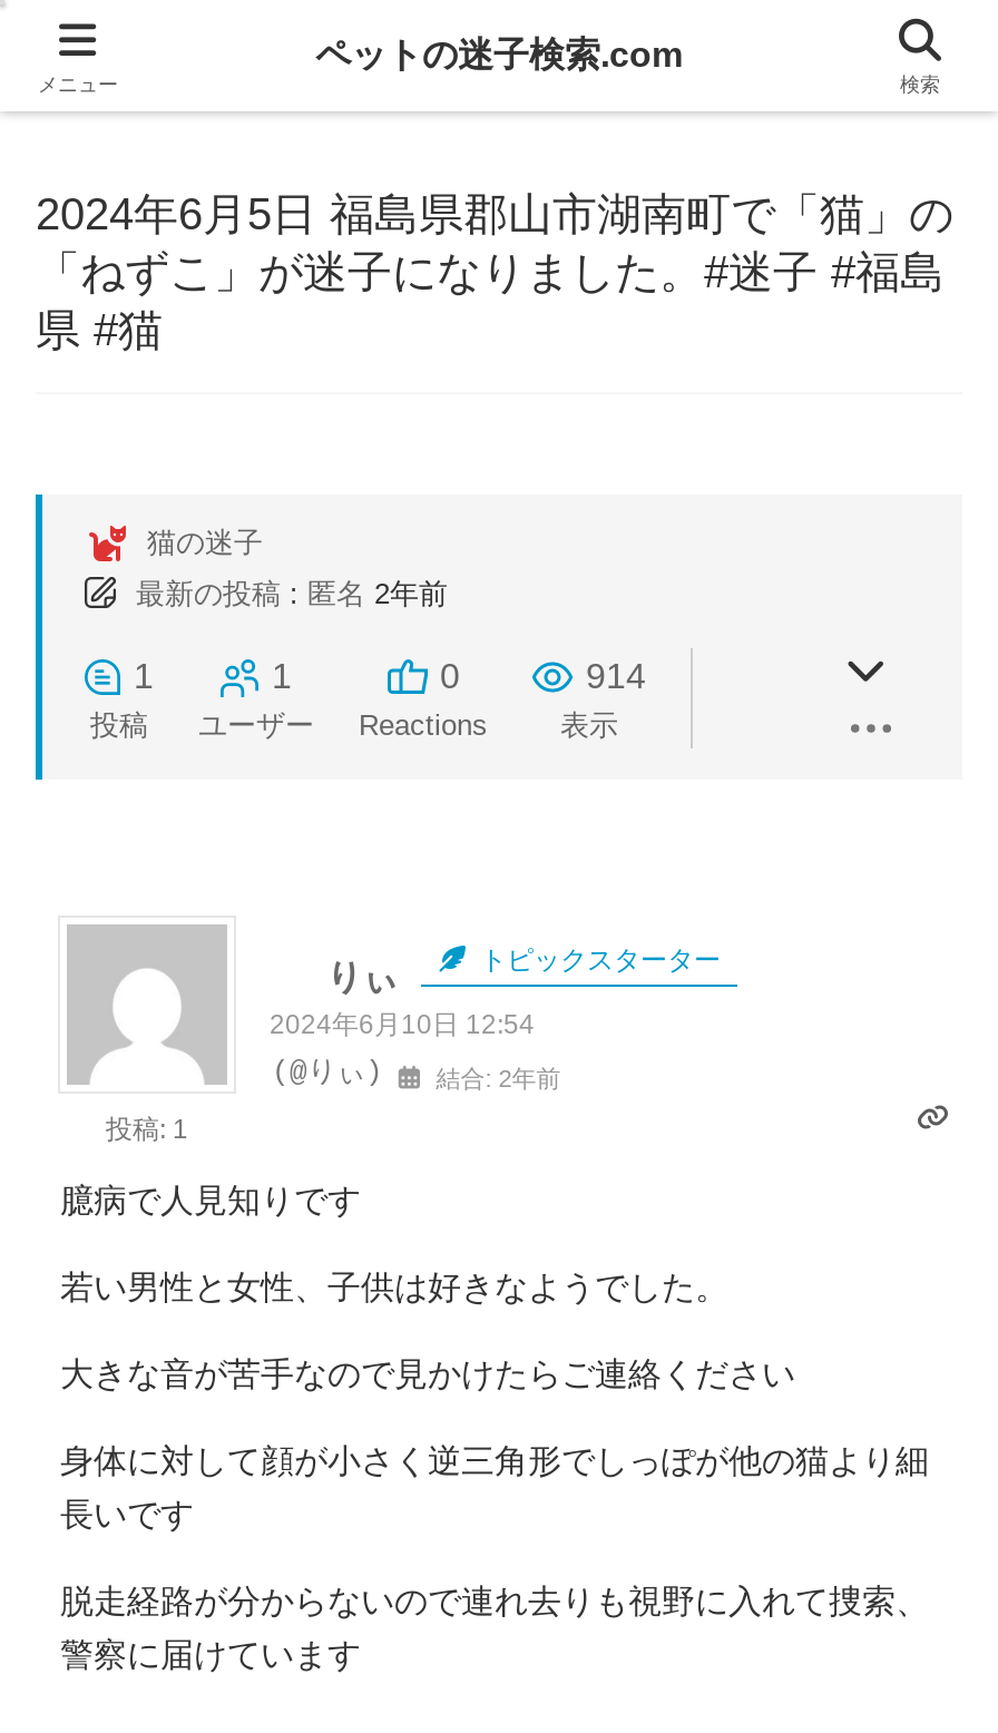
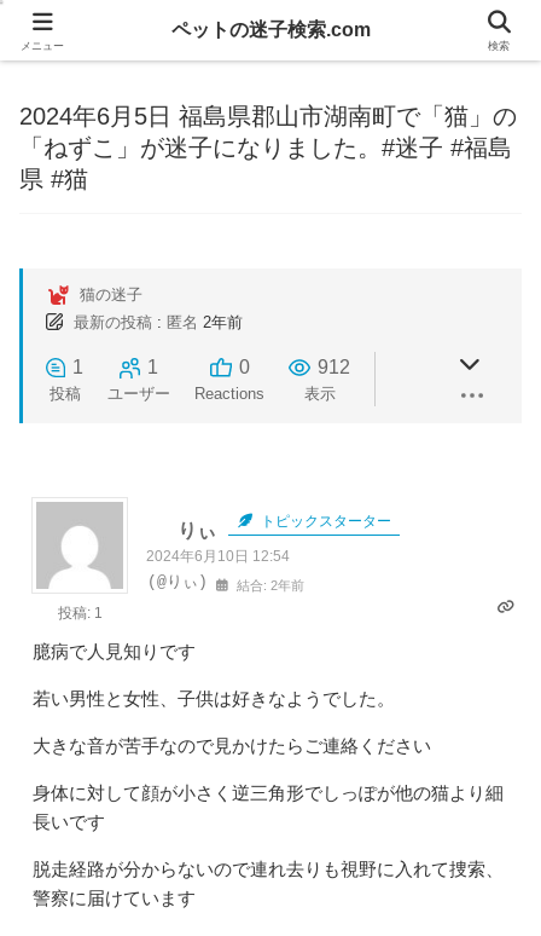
[586,657,646,695] 914 -> [318,357,350,377] 912

